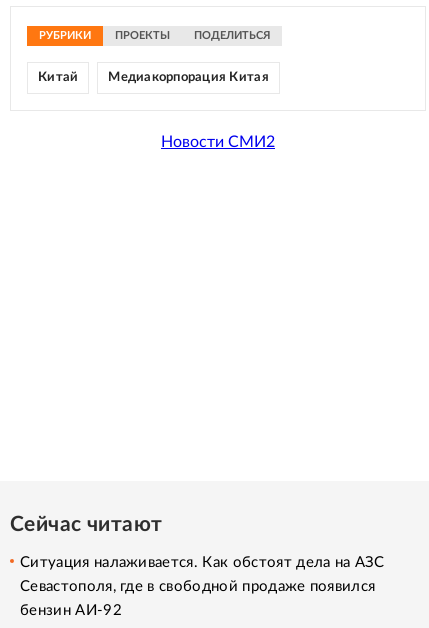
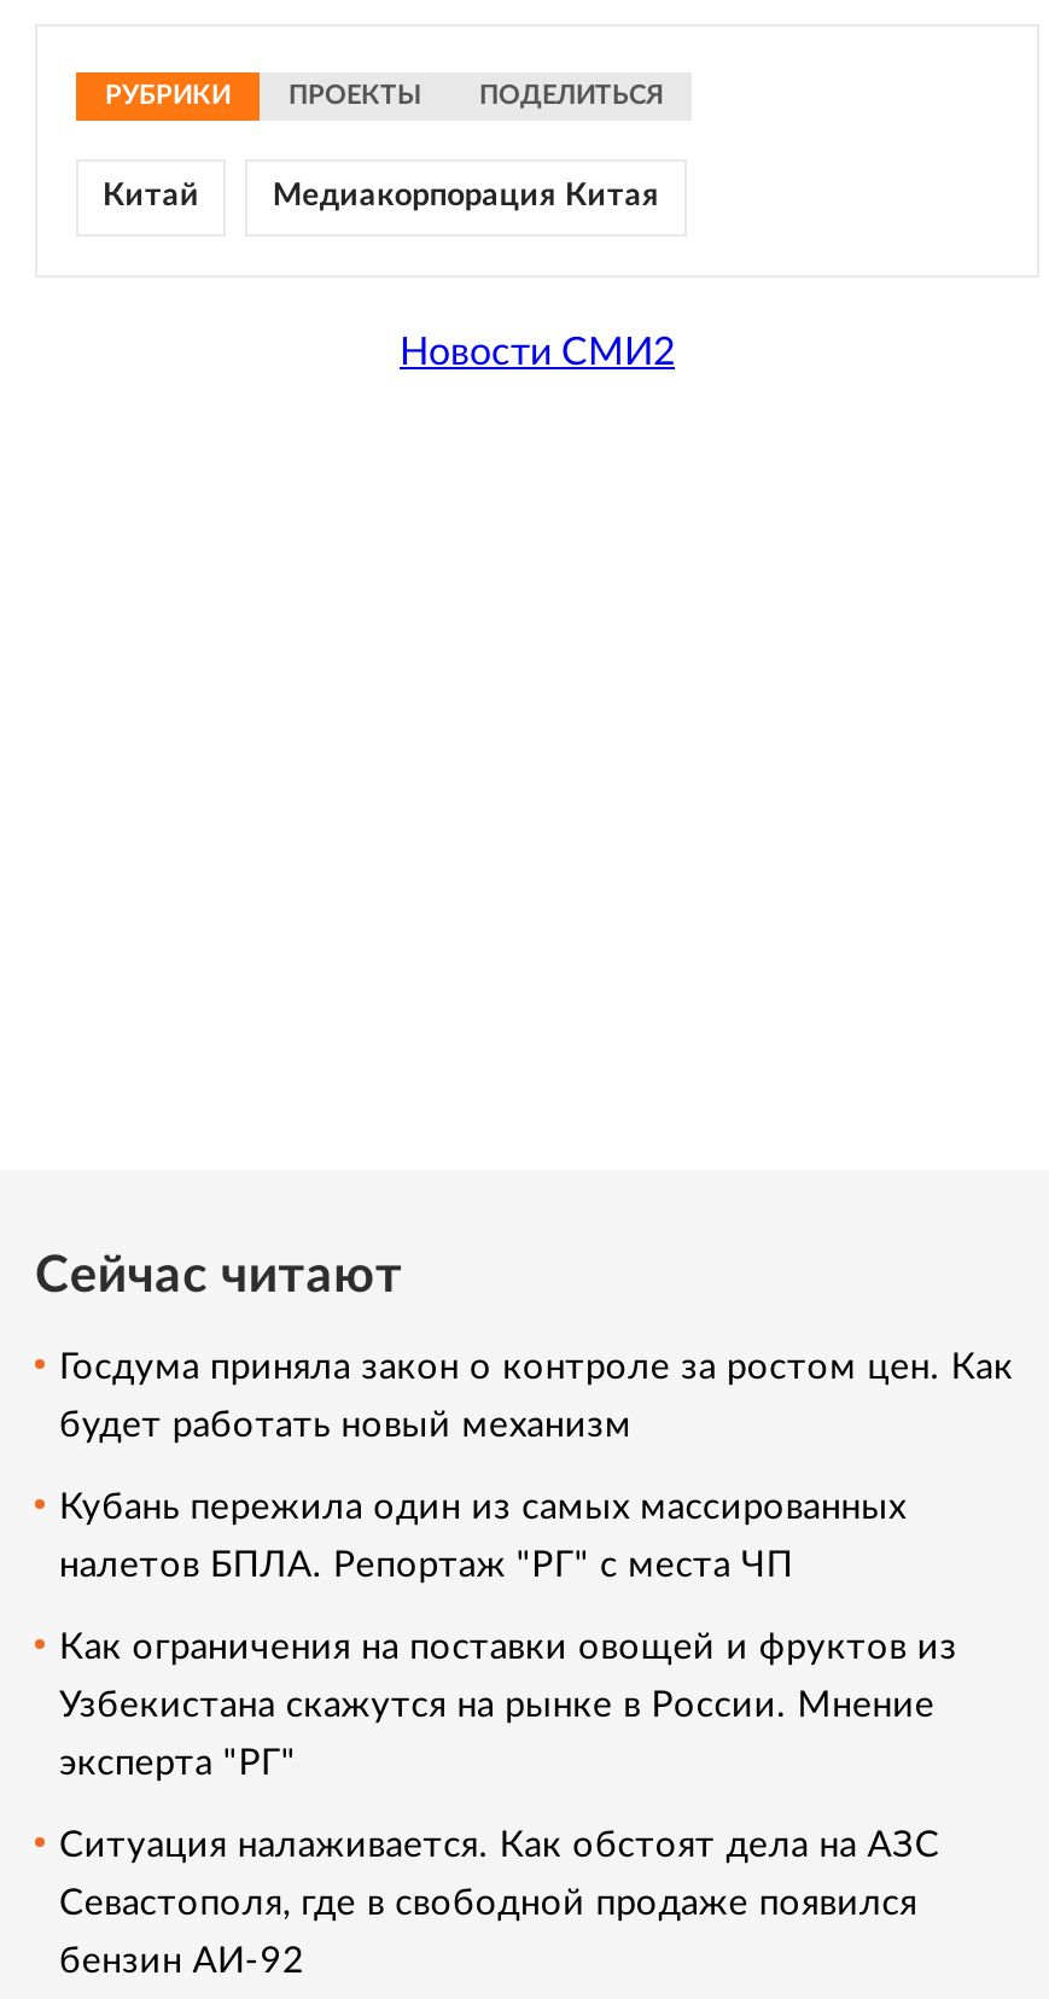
none -> [59,1348,1014,1781] Госдума приняла закон о контроле за ростом цен. Как | будет работать новый механизм | Кубань пережила один из самых массированных | налетов БПЛА. Репортаж "РГ" с места ЧП | Как ограничения на поставки овощей и фруктов из | Узбекистана скажутся на рынке в России. Мнение | эксперта "РГ"

